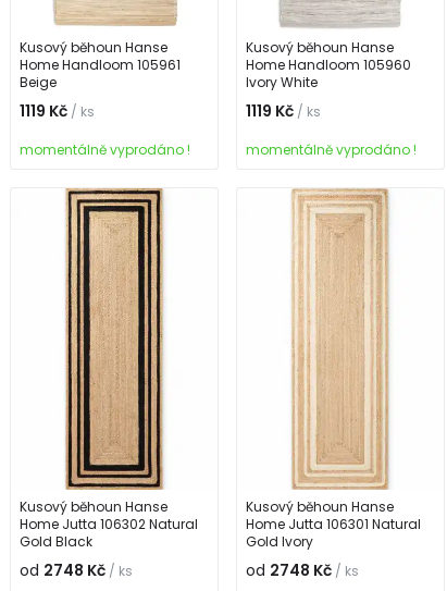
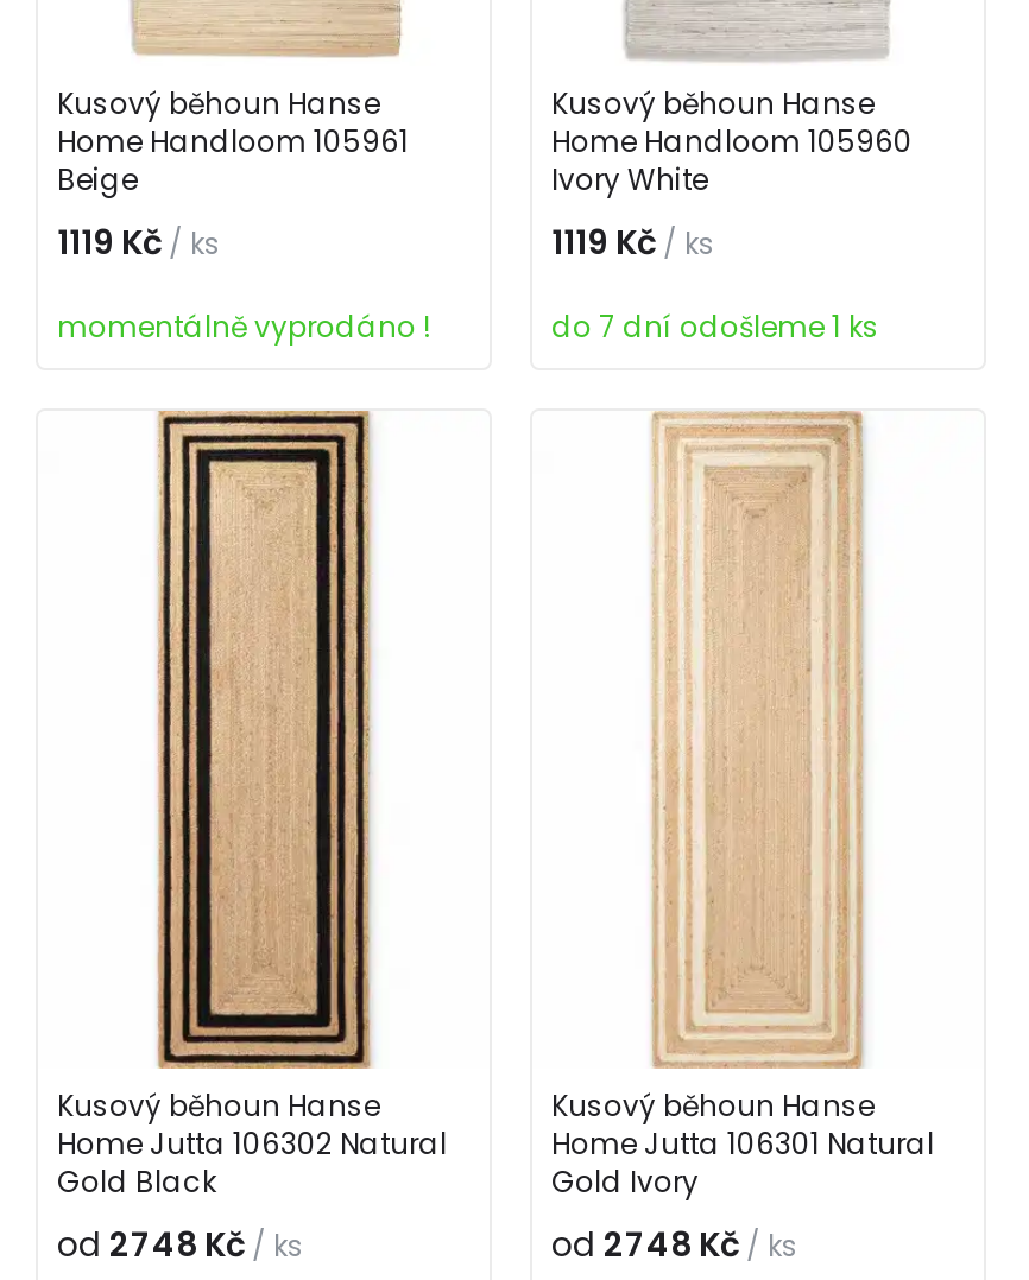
[246,141,417,159] momentálně vyprodáno ! -> [551,307,879,347] do 7 dní odošleme 1 ks

